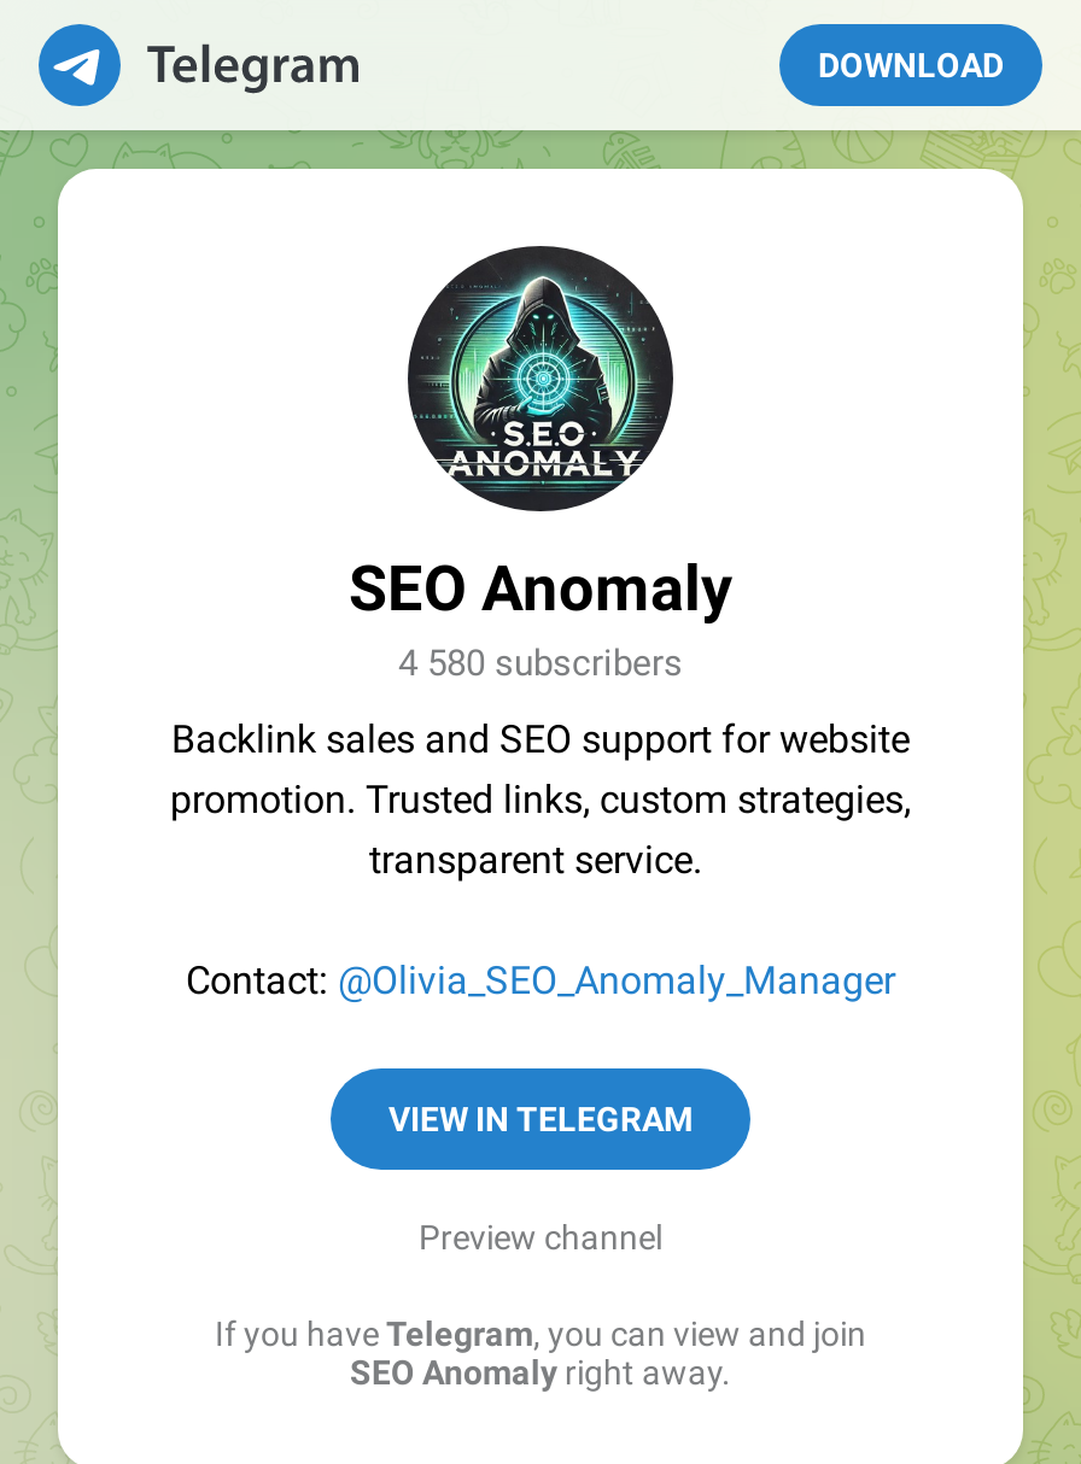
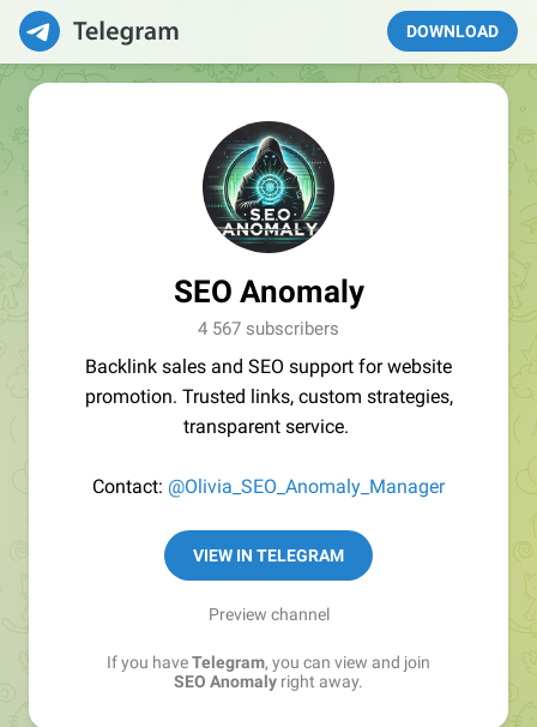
[398,642,683,685] 4 580 subscribers -> [198,318,339,340] 4 567 subscribers

